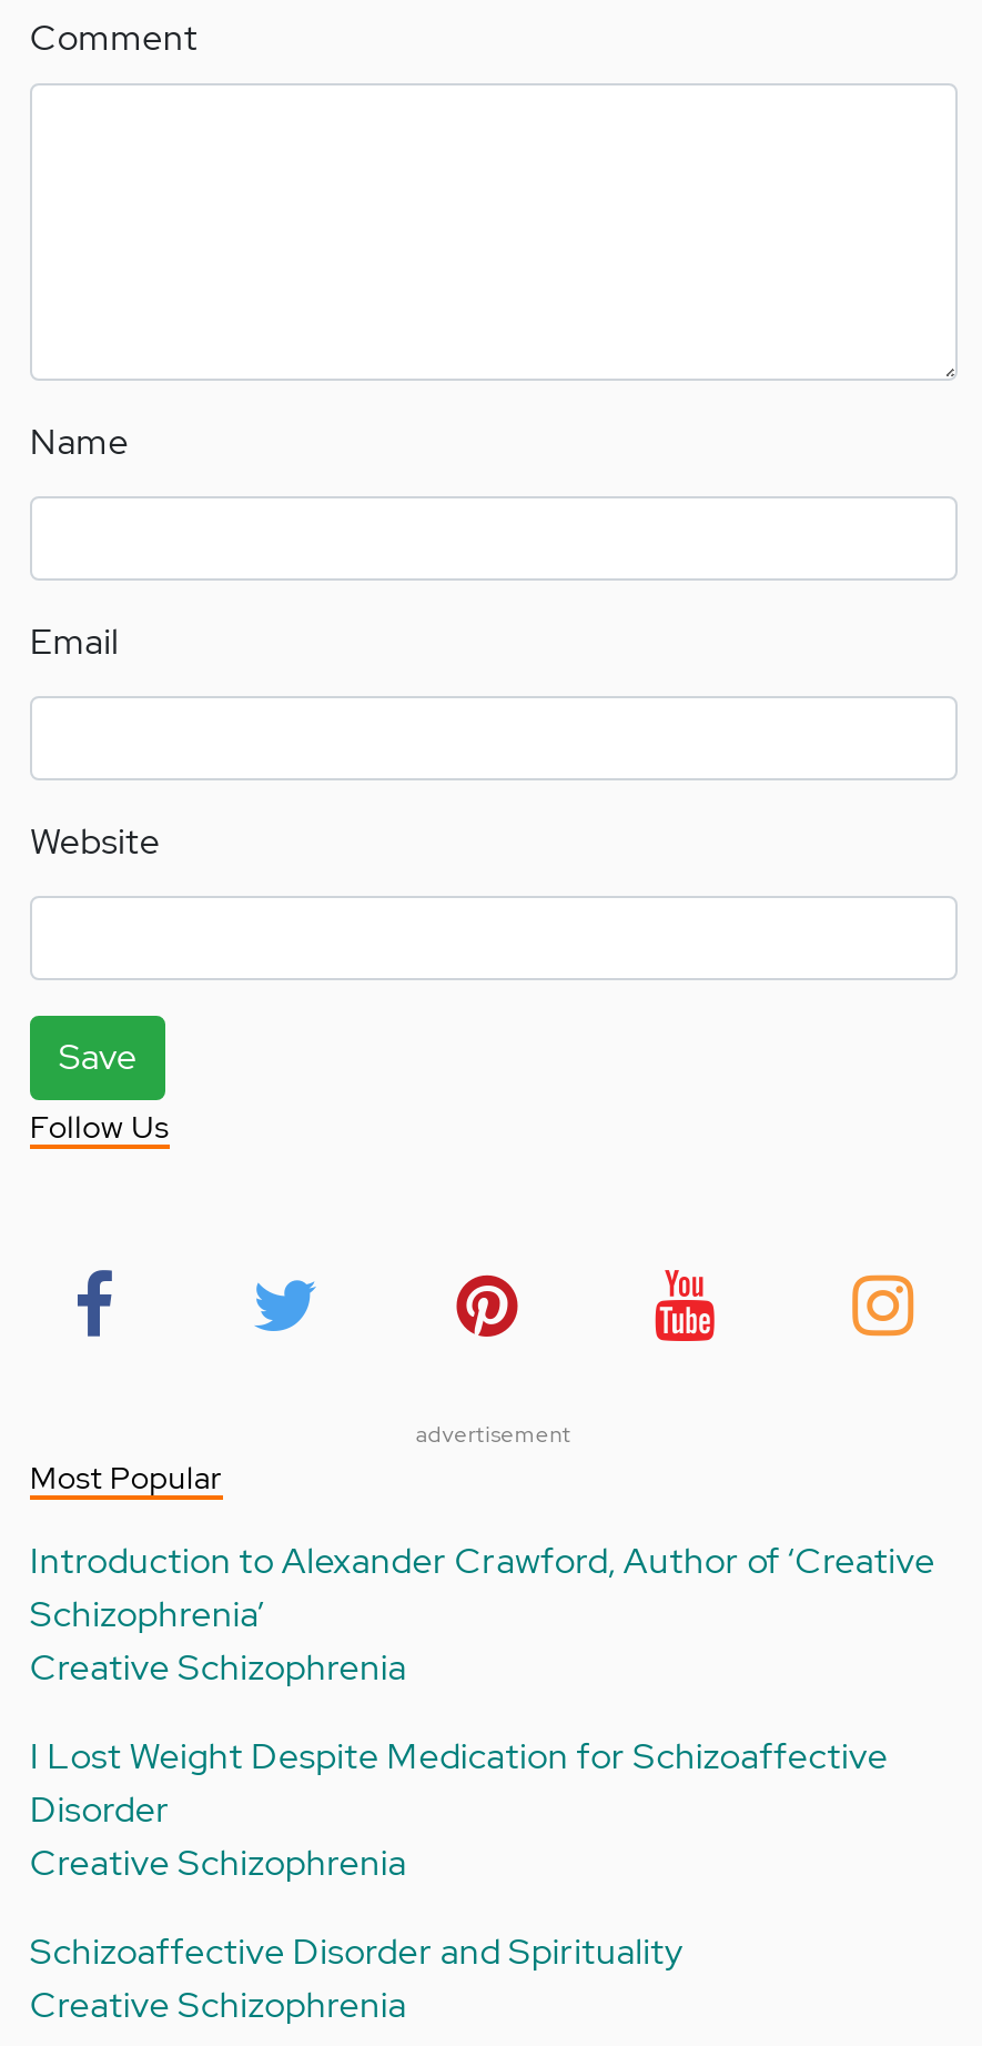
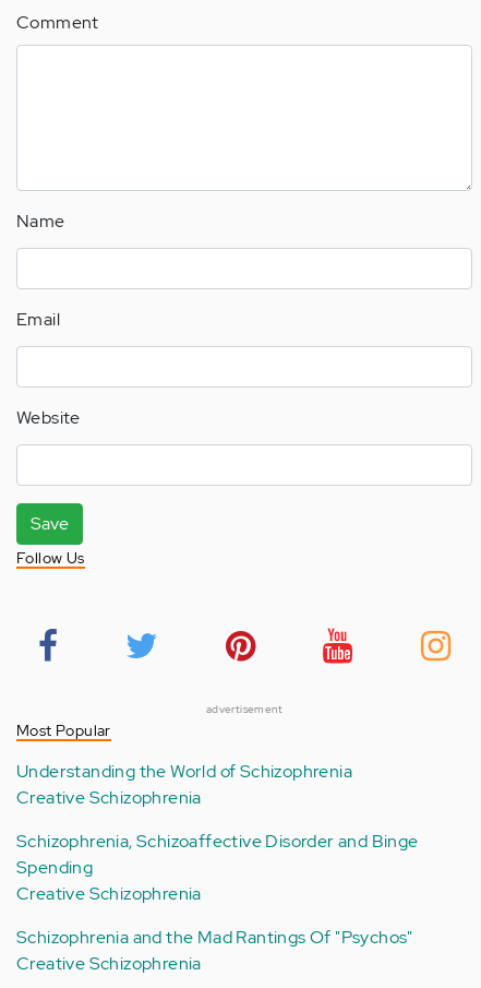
[30,1538,935,1638] Introduction to Alexander Crawford, Author of ‘Creative | Schizophrenia’ -> [16,760,352,783] Understanding the World of Schizophrenia
[30,1733,888,1833] I Lost Weight Despite Medication for Schizoaffective | Disorder -> [16,830,418,879] Schizophrenia, Schizoaffective Disorder and Binge | Spending
[30,1929,683,1975] Schizoaffective Disorder and Spirituality -> [16,926,413,949] Schizophrenia and the Mad Rantings Of "Psychos"

